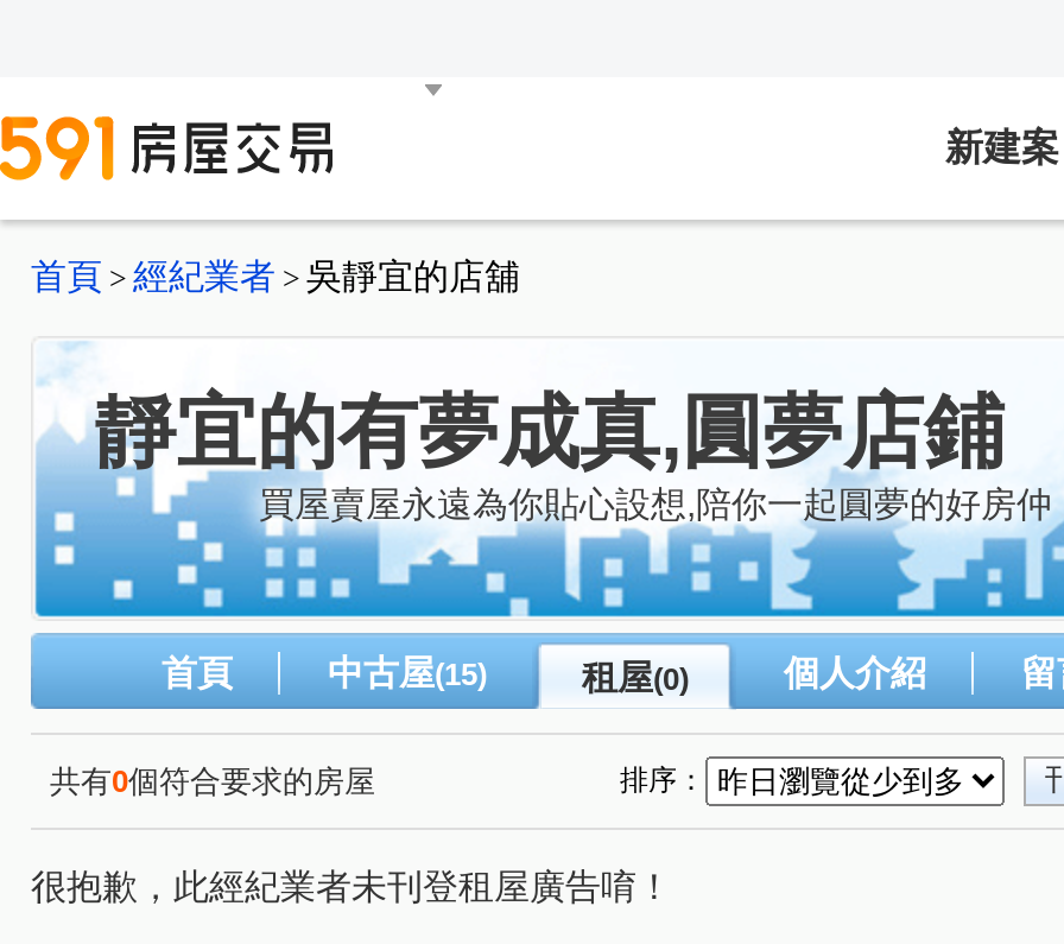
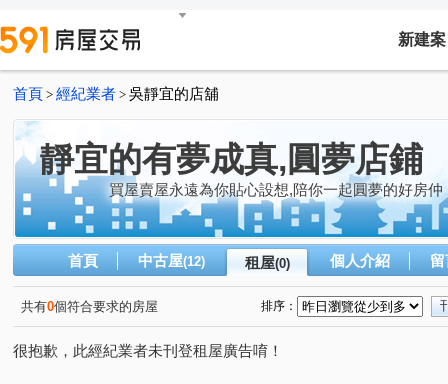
[328,652,487,692] 中古屋(15) -> [138,252,205,269] 中古屋(12)

